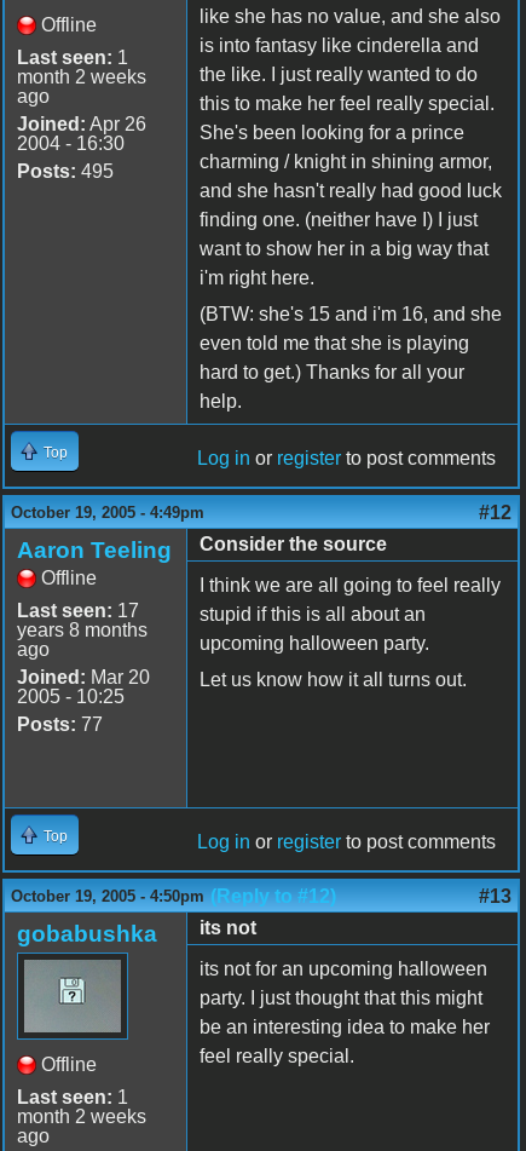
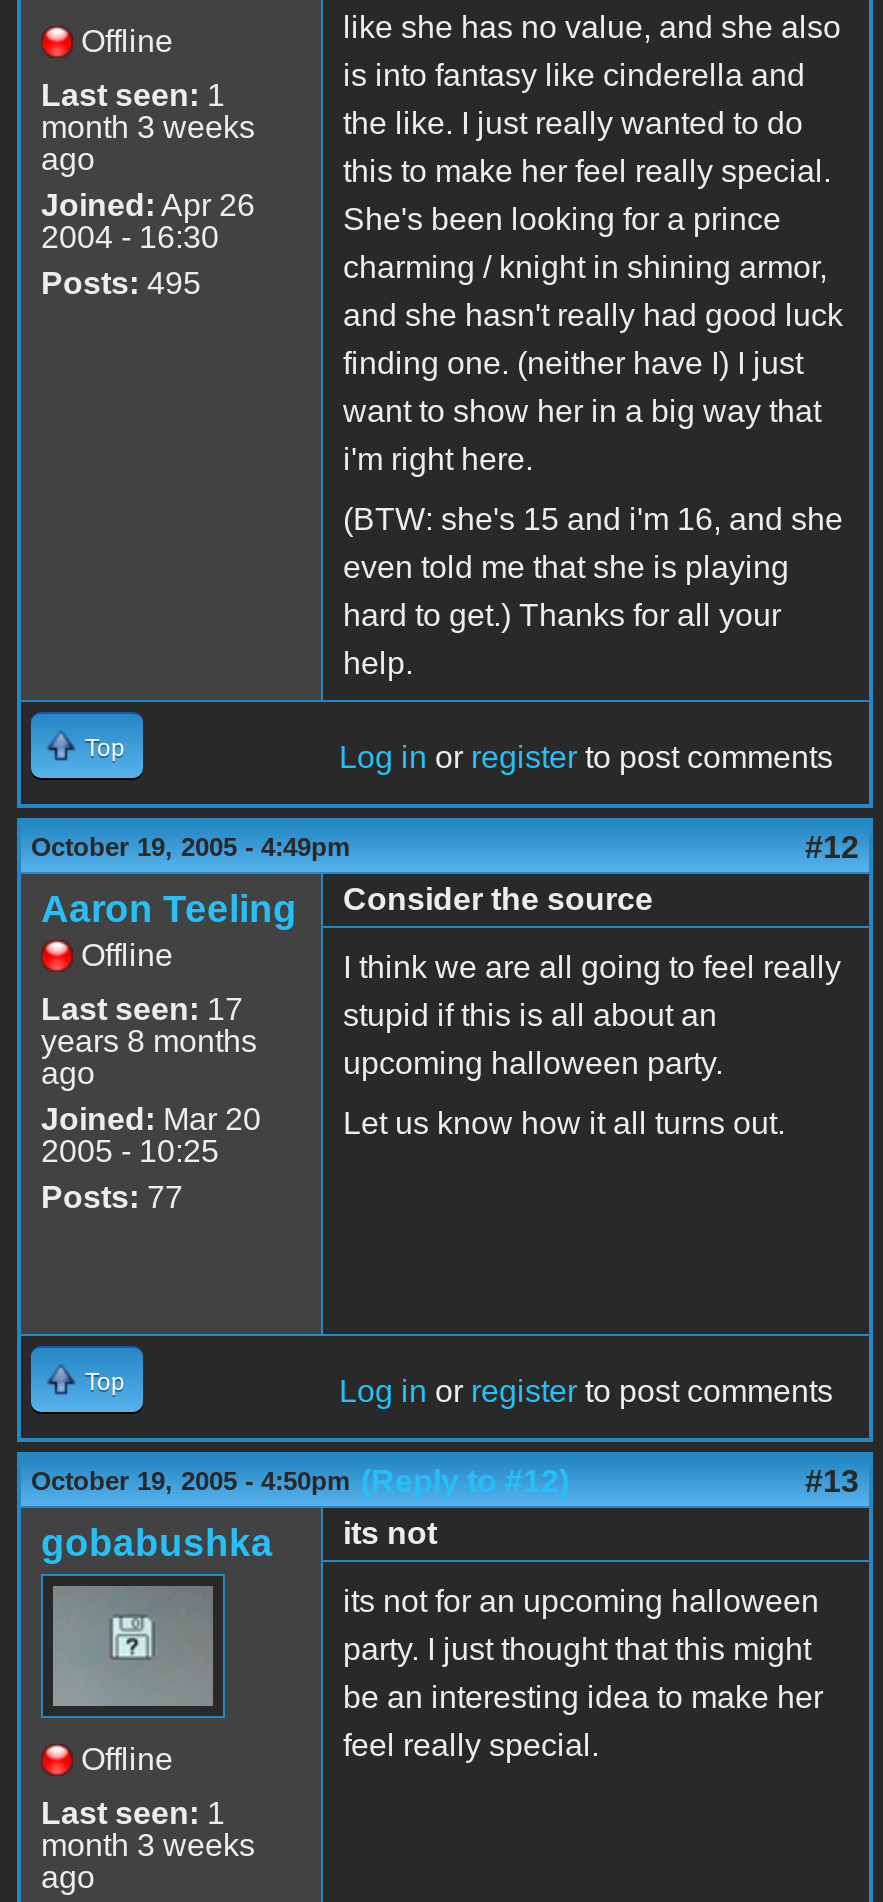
[17,66,146,87] month 2 weeks -> [41,110,255,144] month 3 weeks
[17,1106,146,1127] month 2 weeks -> [41,1828,255,1862] month 3 weeks

